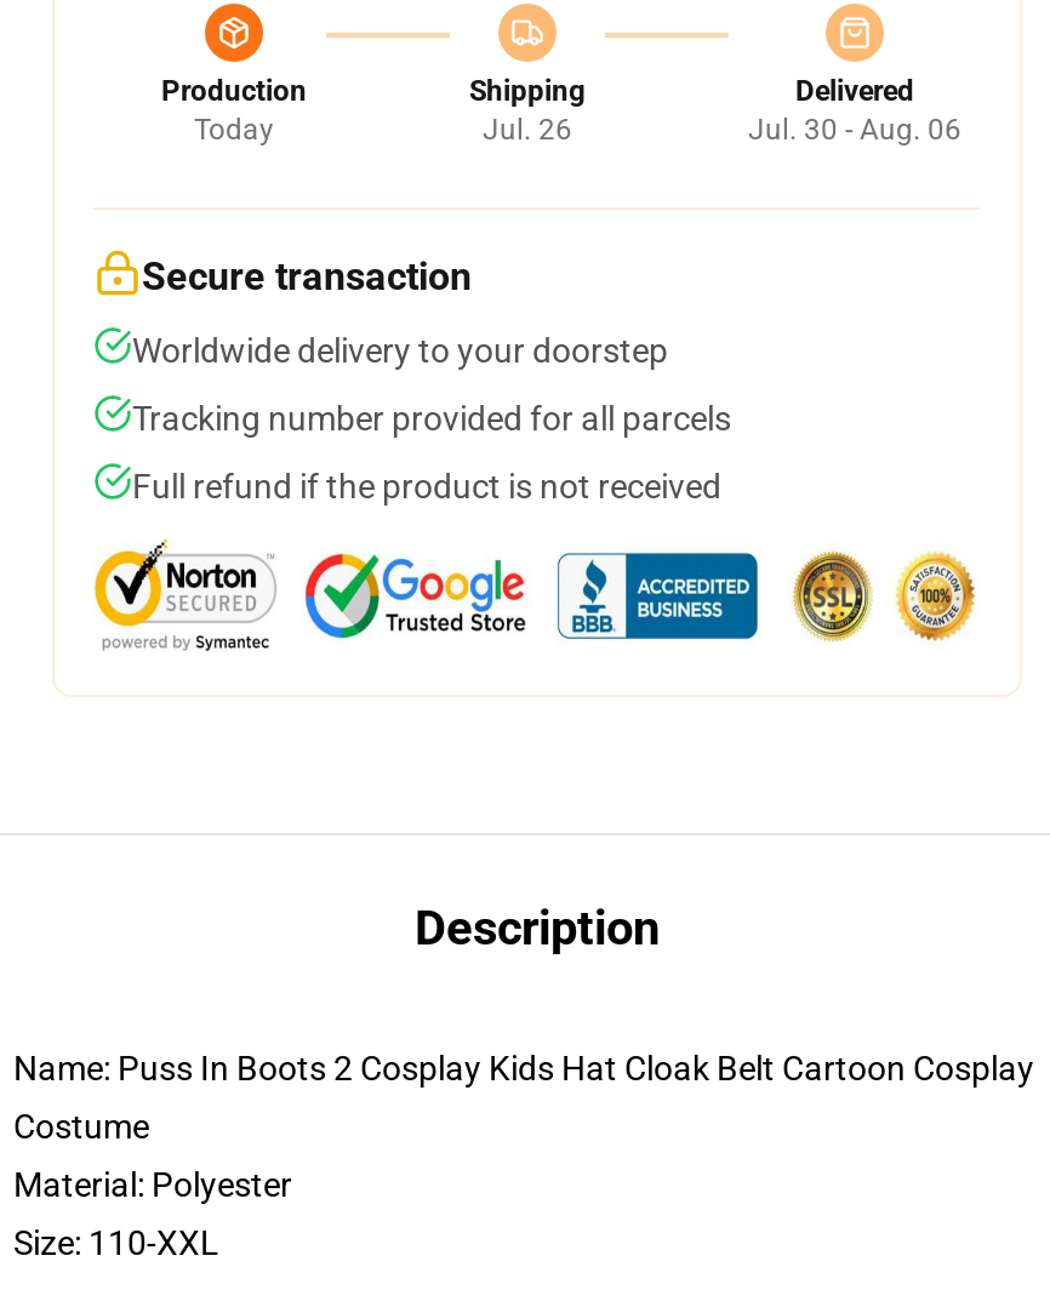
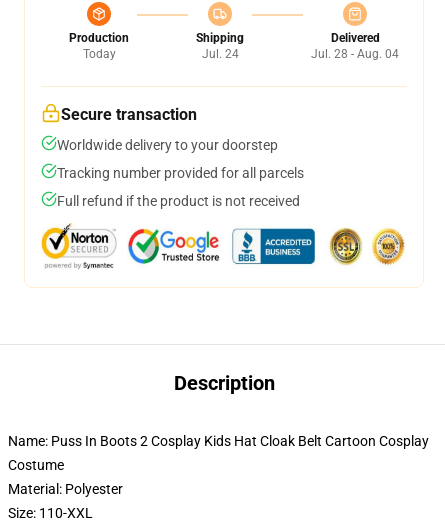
[483,113,572,147] Jul. 26 -> [201,47,238,61] Jul. 24
[748,113,961,147] Jul. 30 - Aug. 06 -> [311,47,399,61] Jul. 28 - Aug. 04

